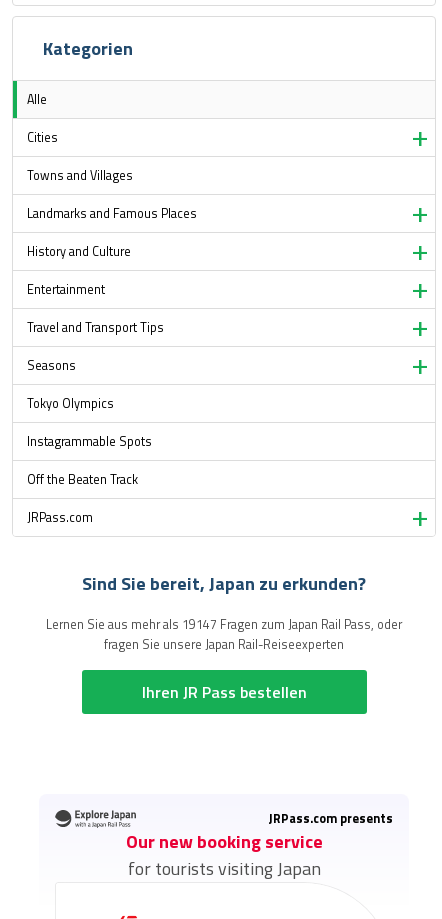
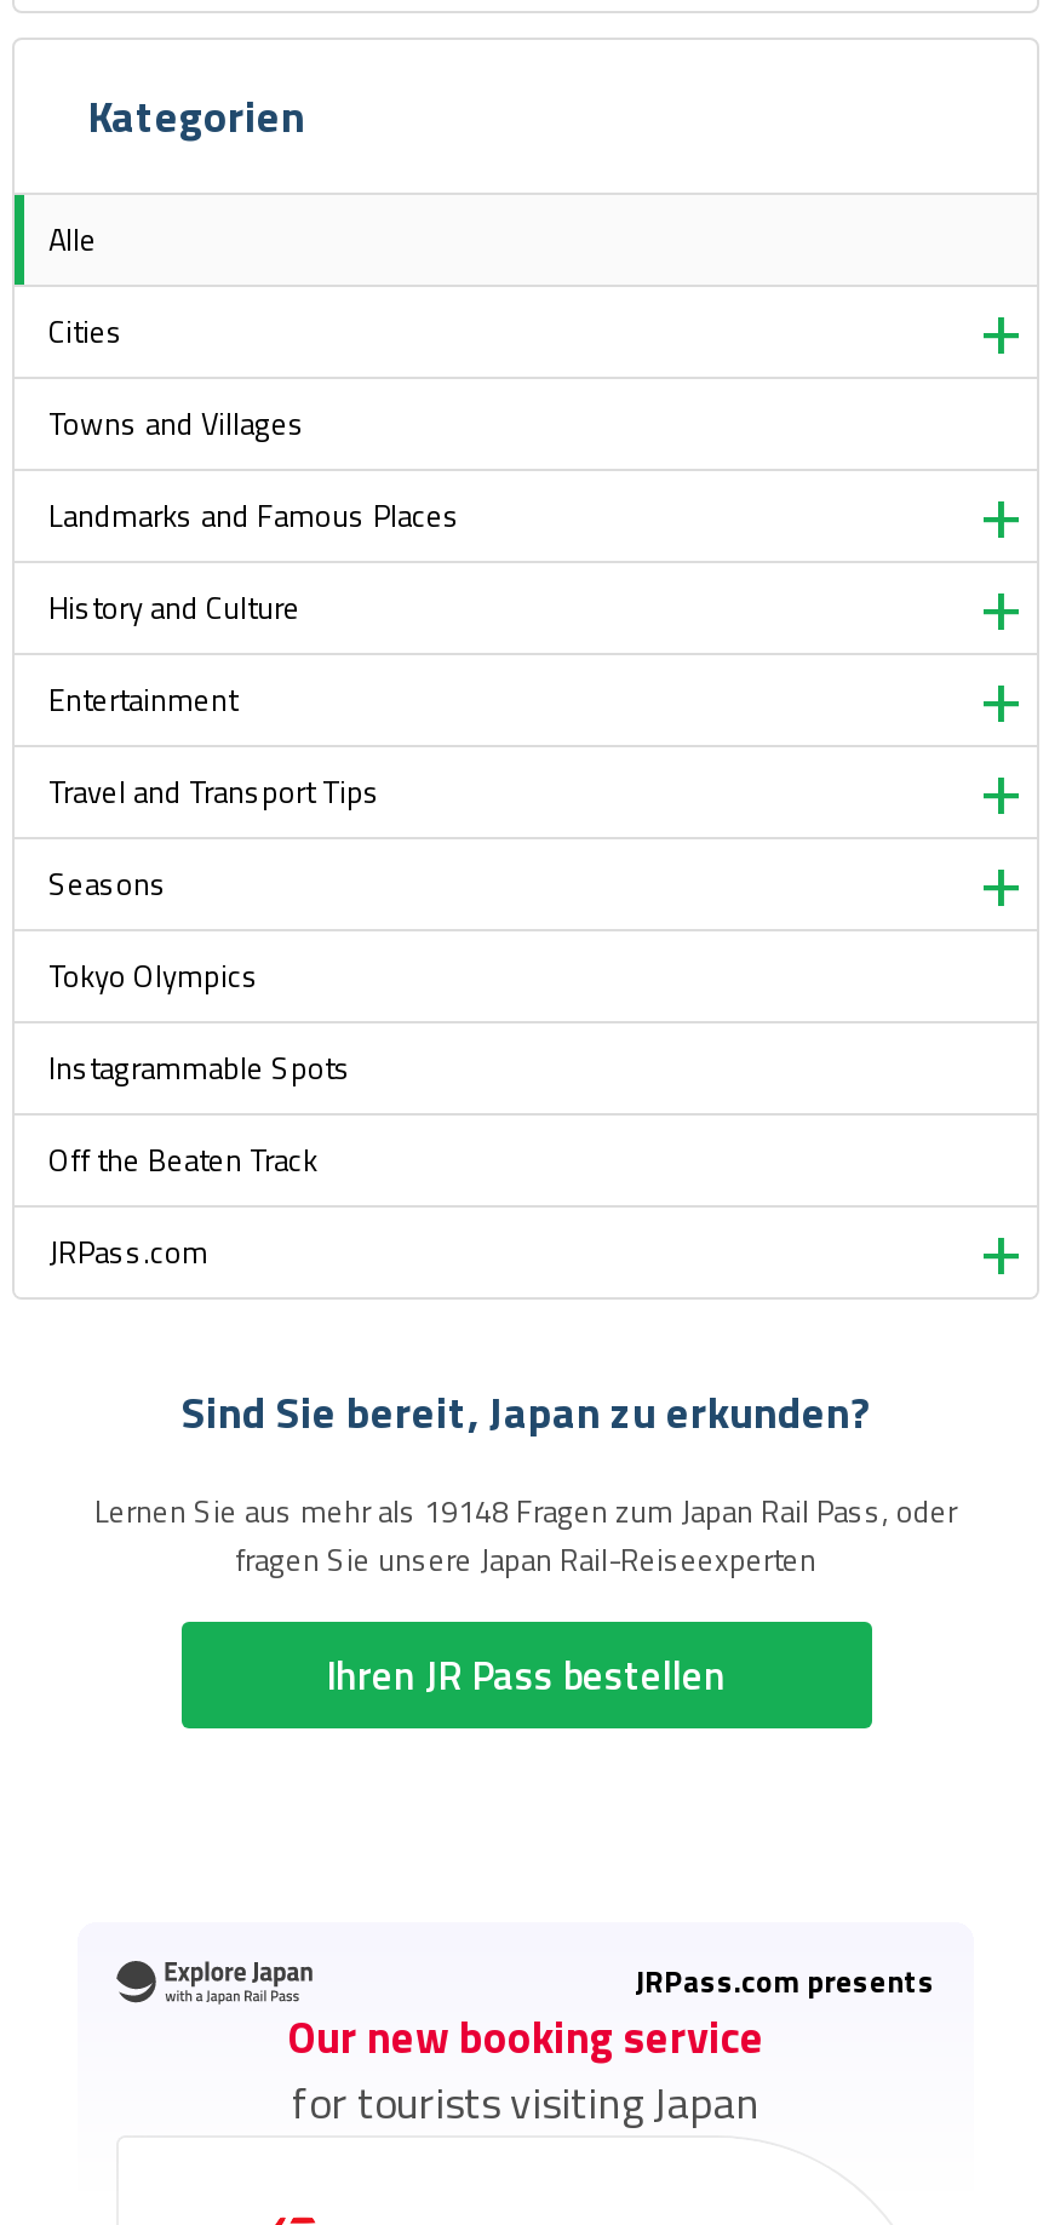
[46,615,402,634] Lernen Sie aus mehr als 19147 Fragen zum Japan Rail Pass, oder -> [94,1488,957,1534] Lernen Sie aus mehr als 19148 Fragen zum Japan Rail Pass, oder

